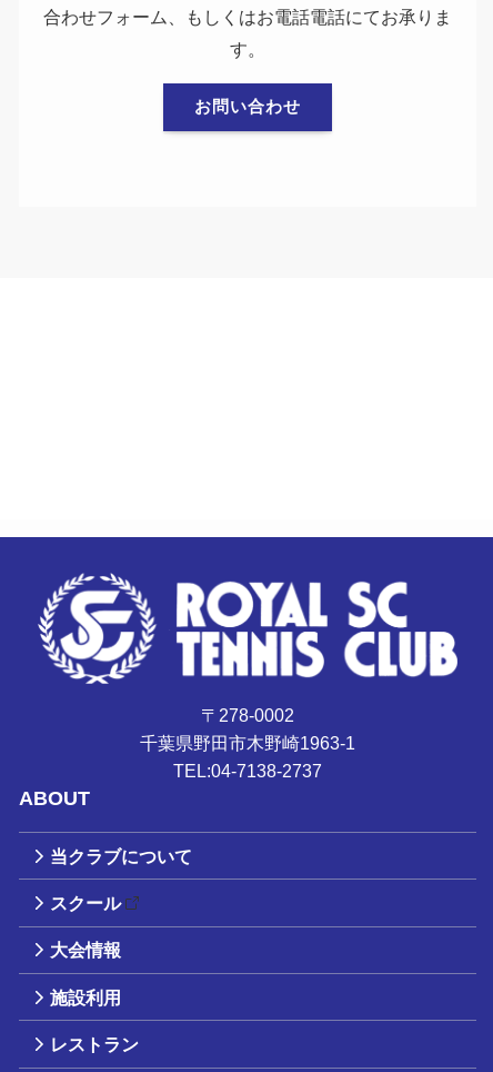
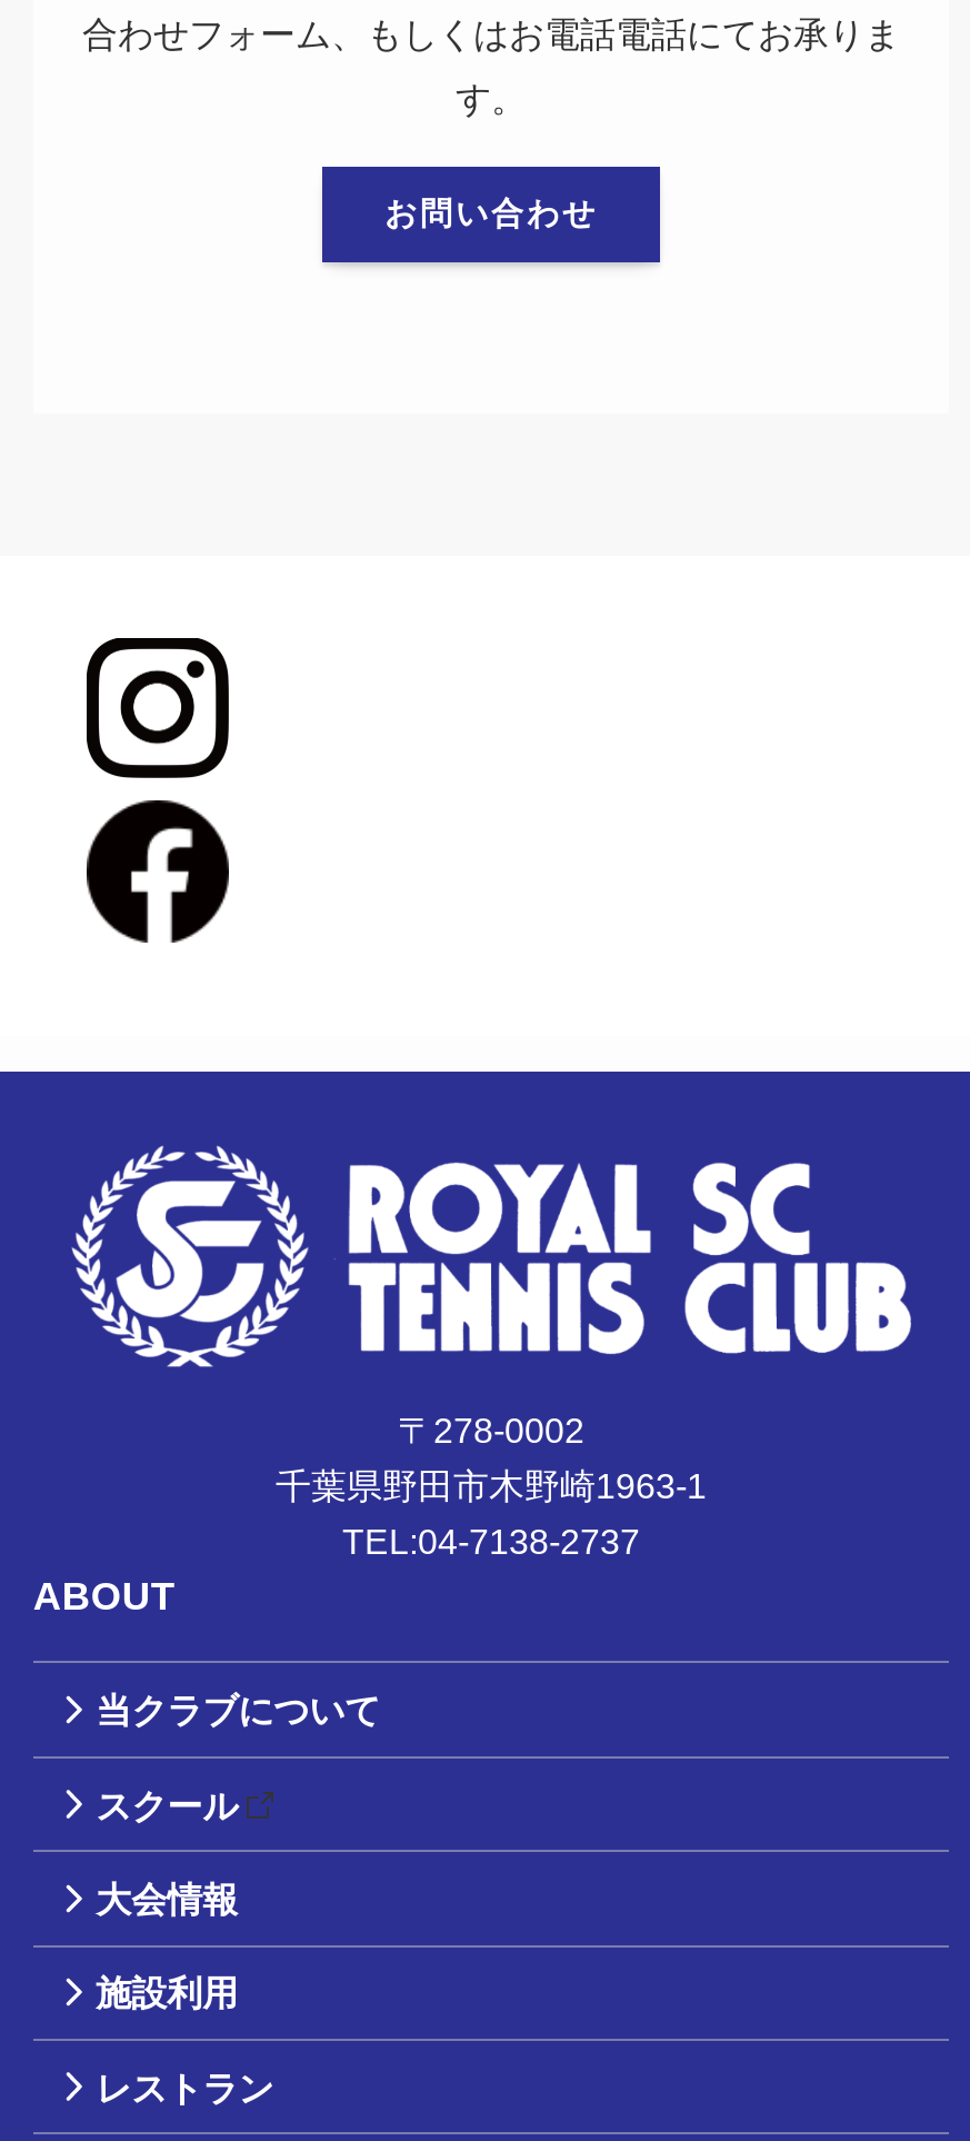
none -> [84,636,231,780] [image]
none -> [84,798,231,945] [image]

